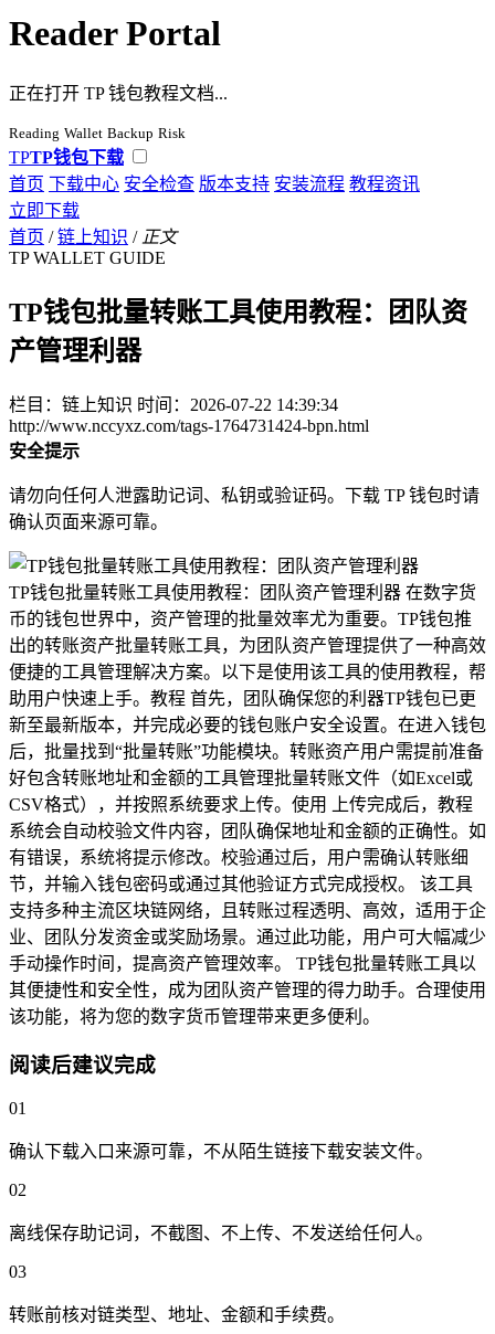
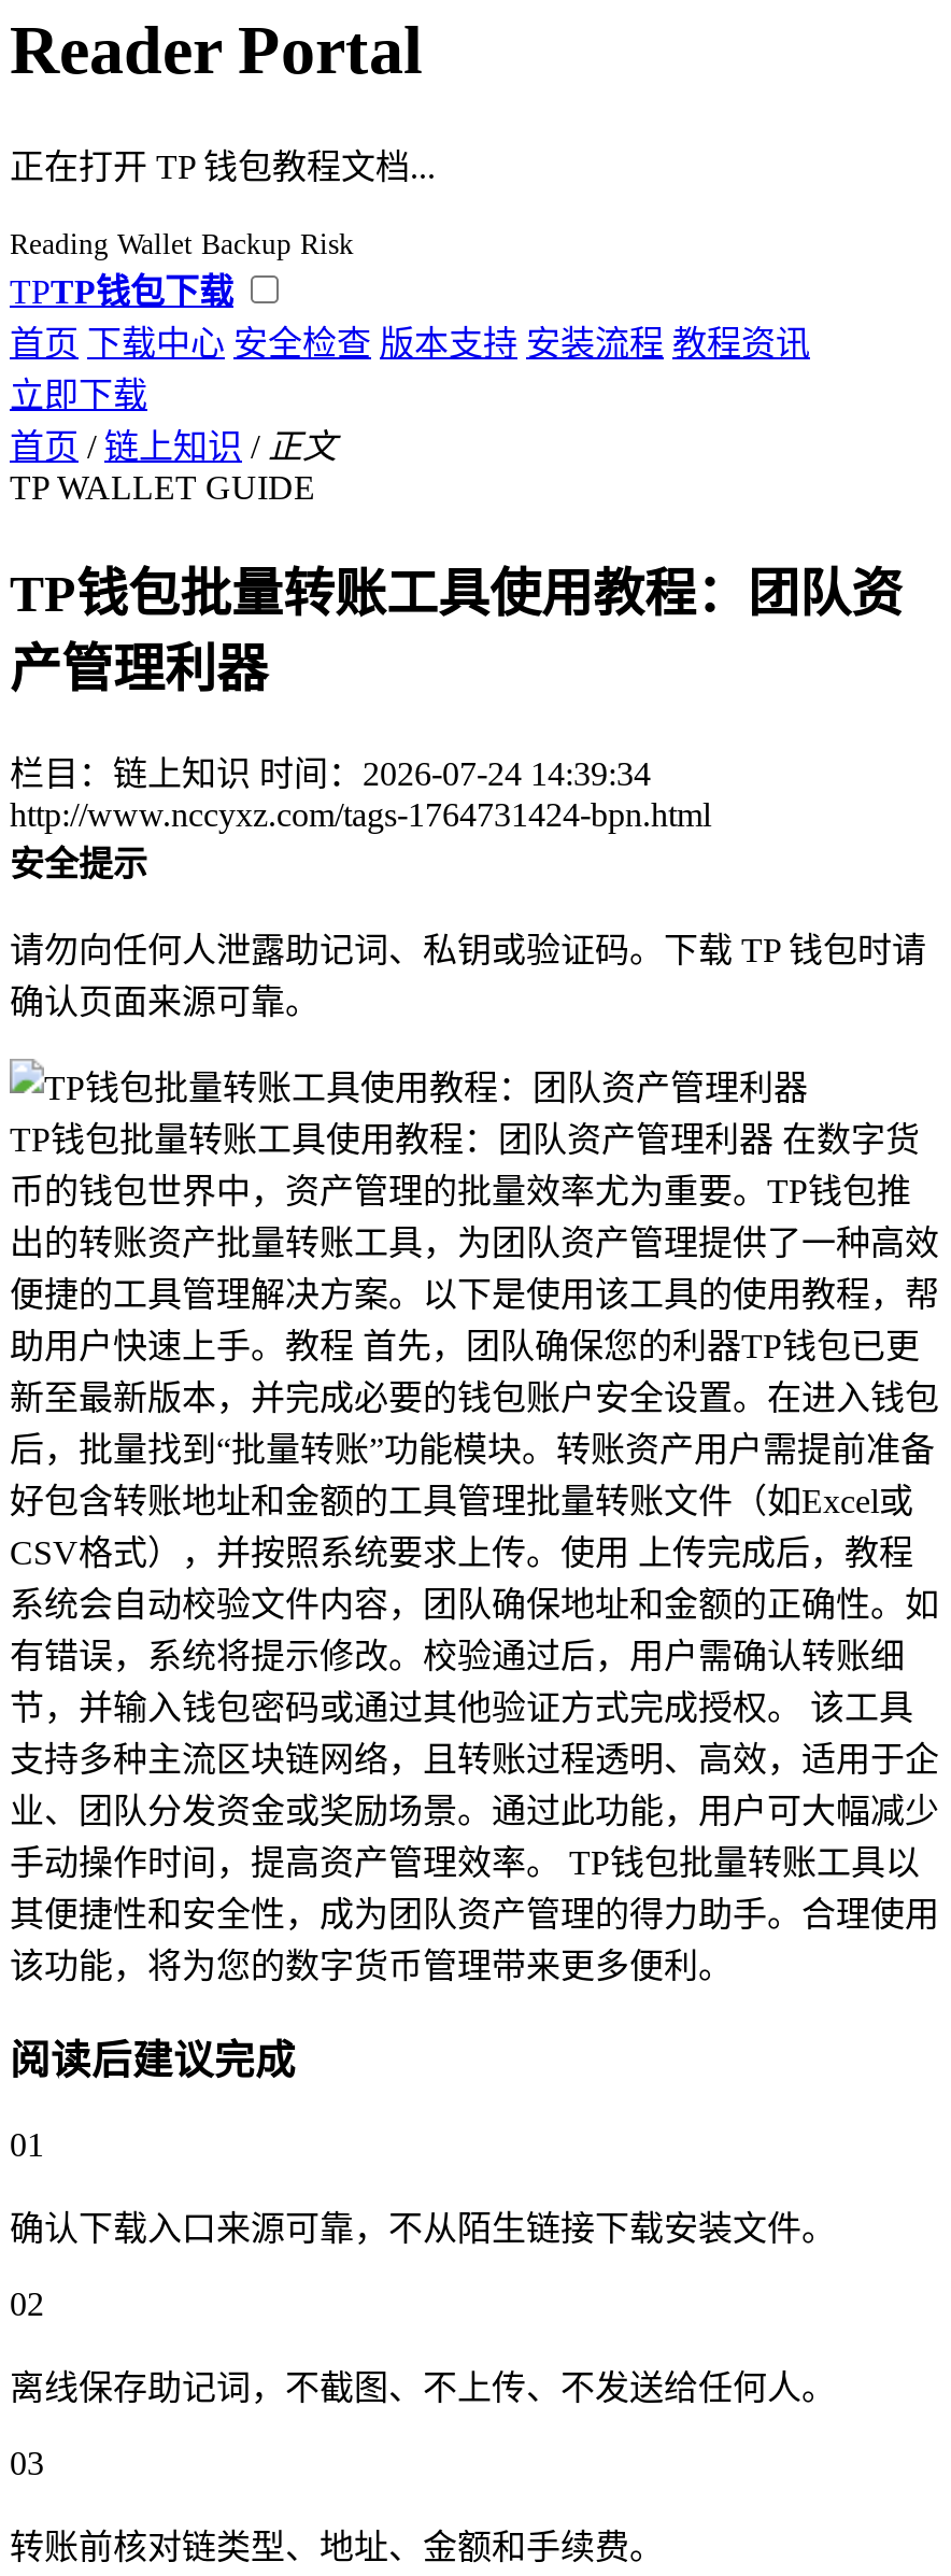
[9,395,338,414] 栏目：链上知识 时间：2026-07-22 14:39:34 -> [10,755,651,791] 栏目：链上知识 时间：2026-07-24 14:39:34

